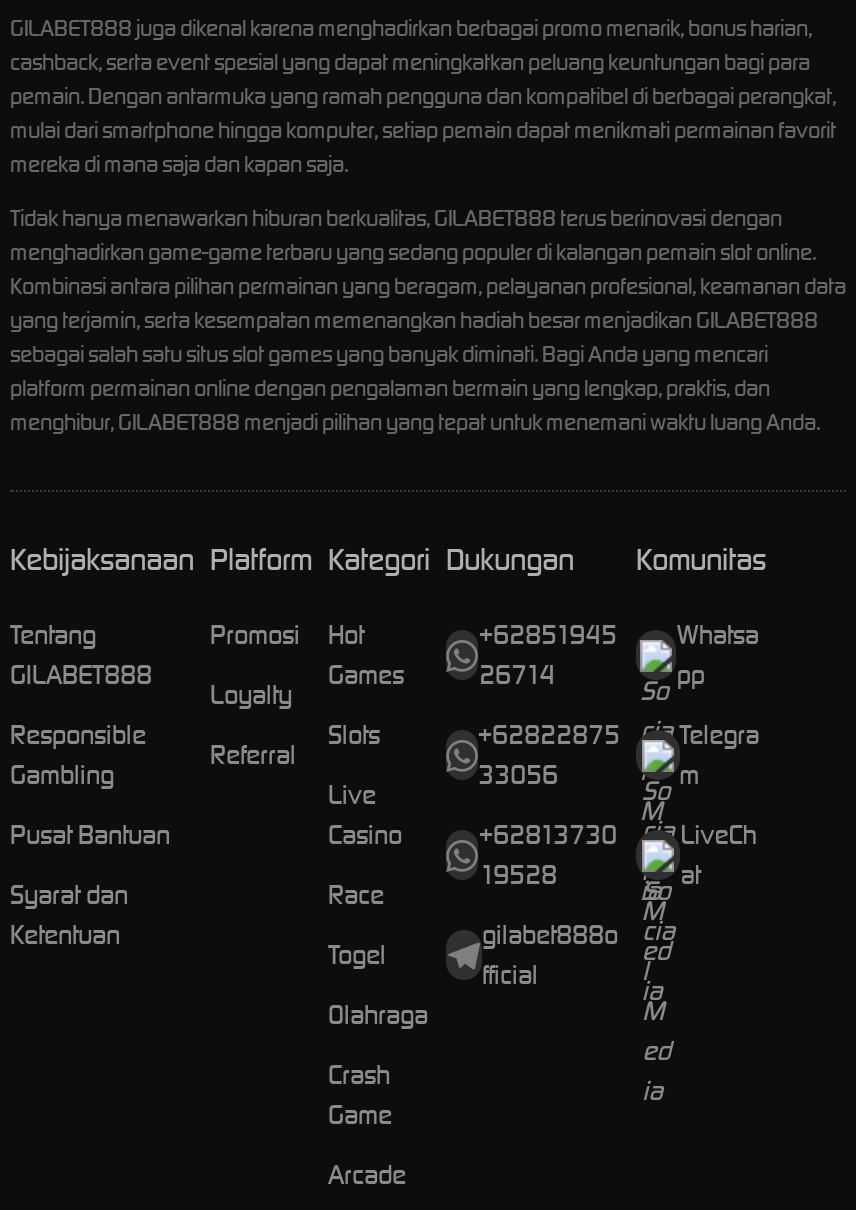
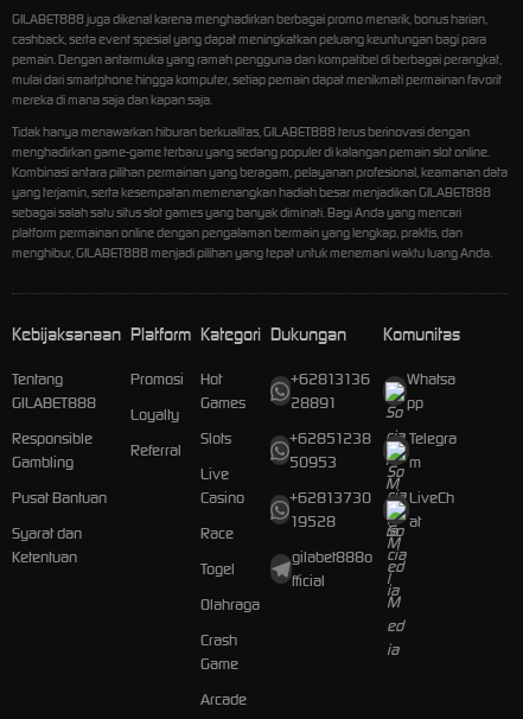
[479,617,759,651] +62851945 Whatsa -> [290,369,456,389] +62813136 Whatsa
[479,657,555,691] 26714 -> [290,392,336,413] 28891
[478,717,759,751] +62822875 Telegra -> [290,428,456,448] +62851238 Telegra
[478,757,558,791] 33056 -> [290,452,337,472] 50953

